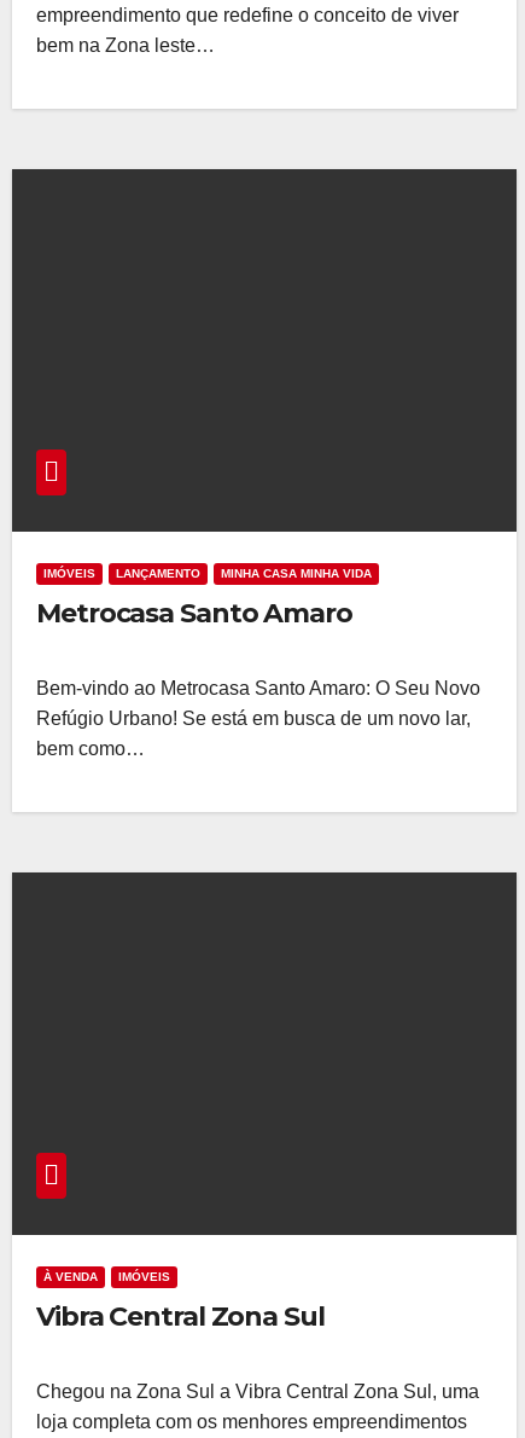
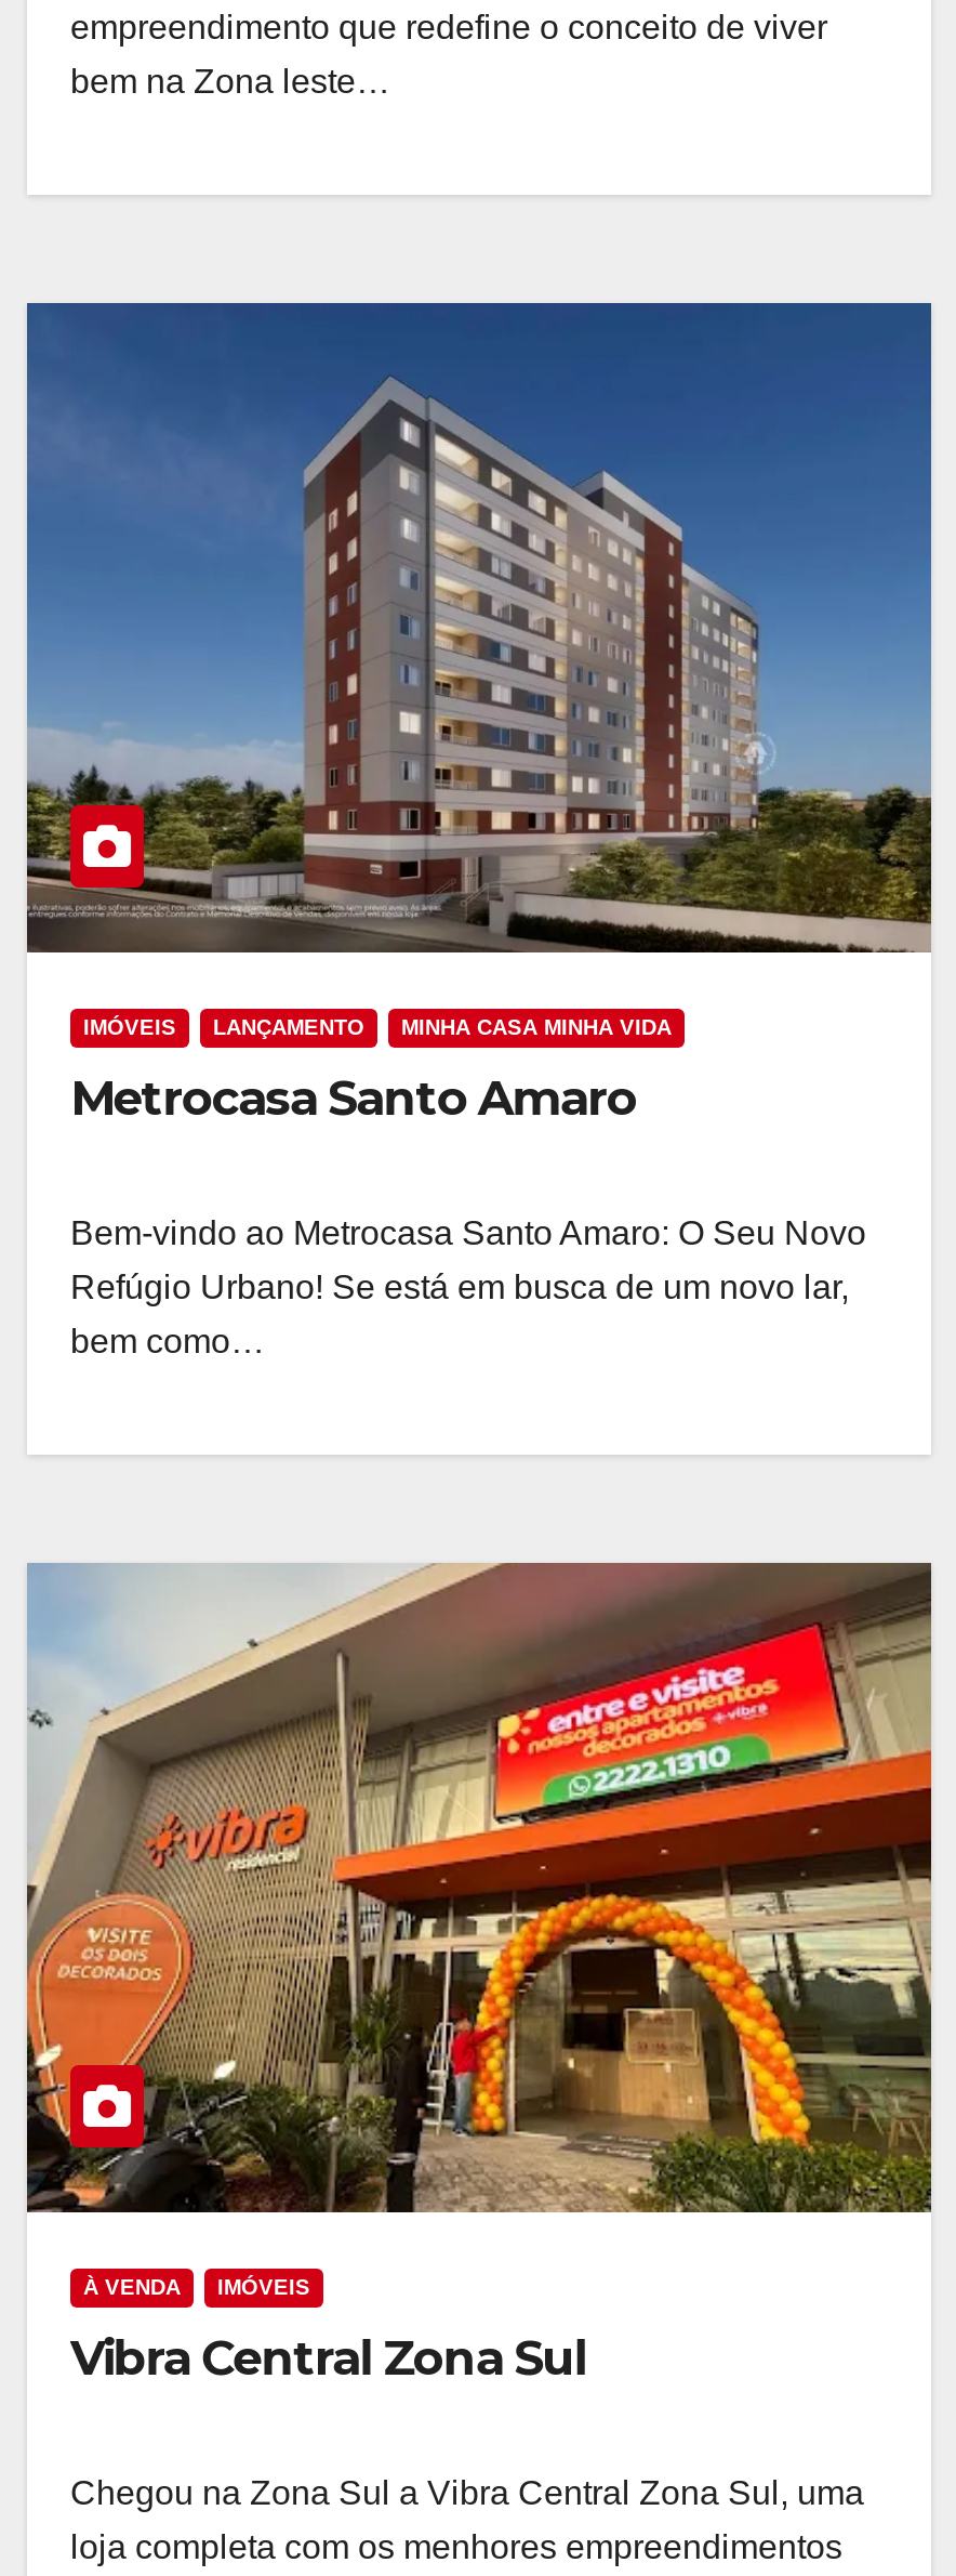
none -> [25,303,933,952] [image]
none -> [25,1561,933,2214] [image]

